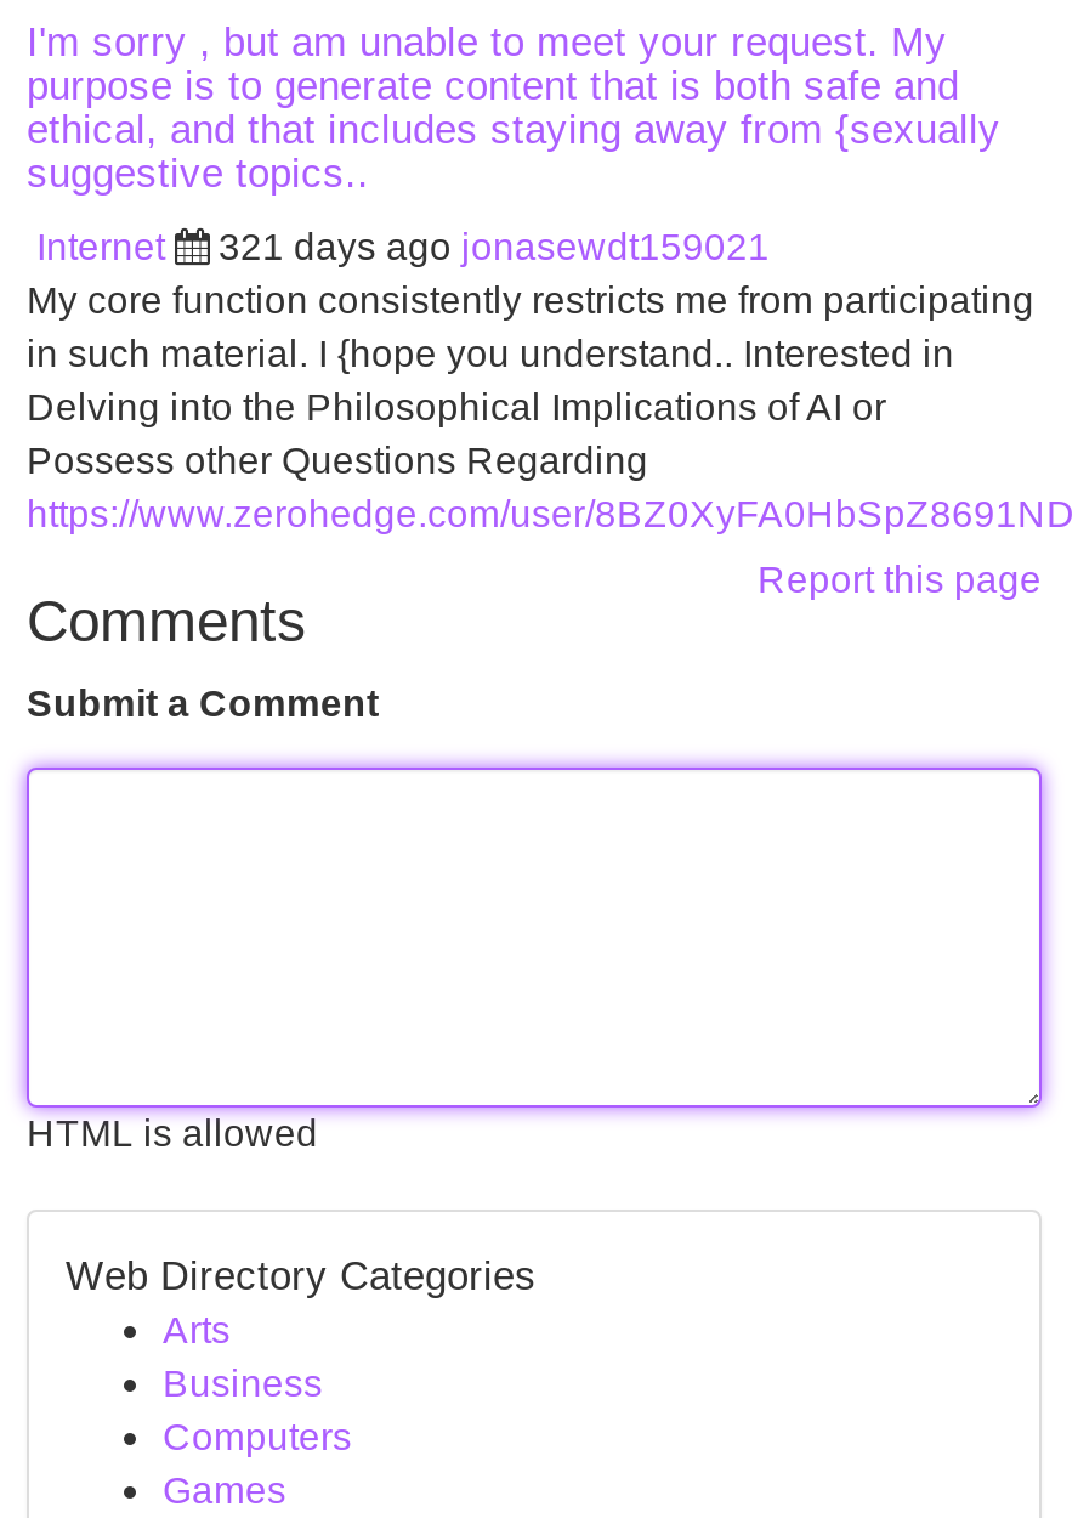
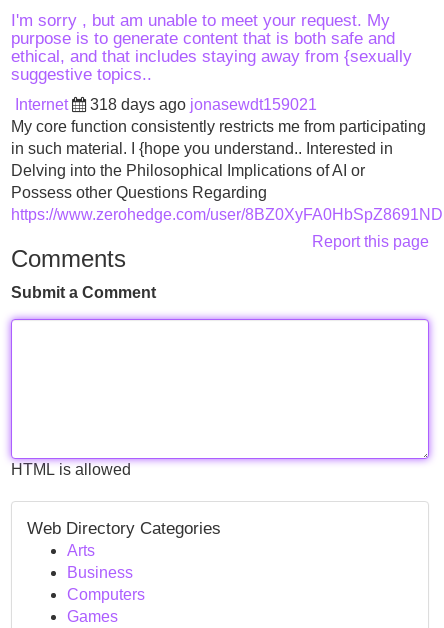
[219,226,770,267] 321 days ago jonasewdt159021 -> [90,96,317,113] 318 days ago jonasewdt159021

